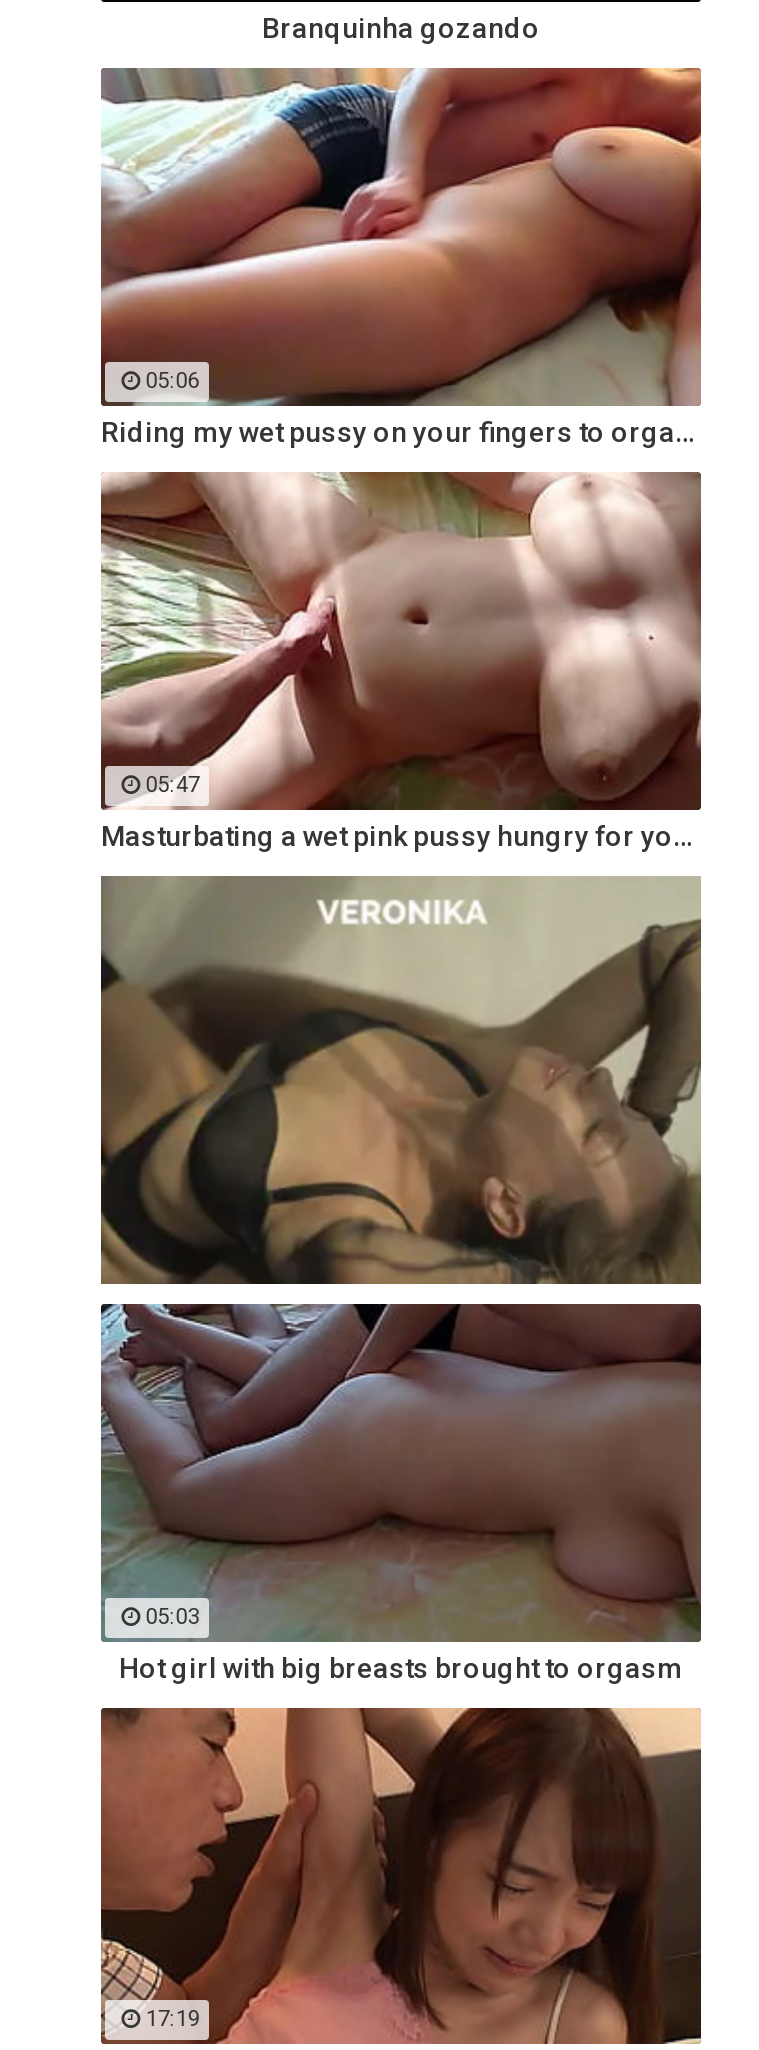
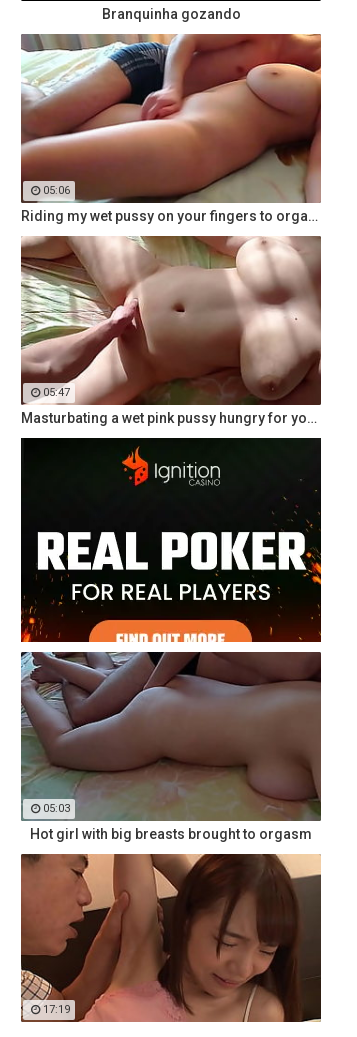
[99,874,703,1286] [image] -> [20,437,322,643] [image]

